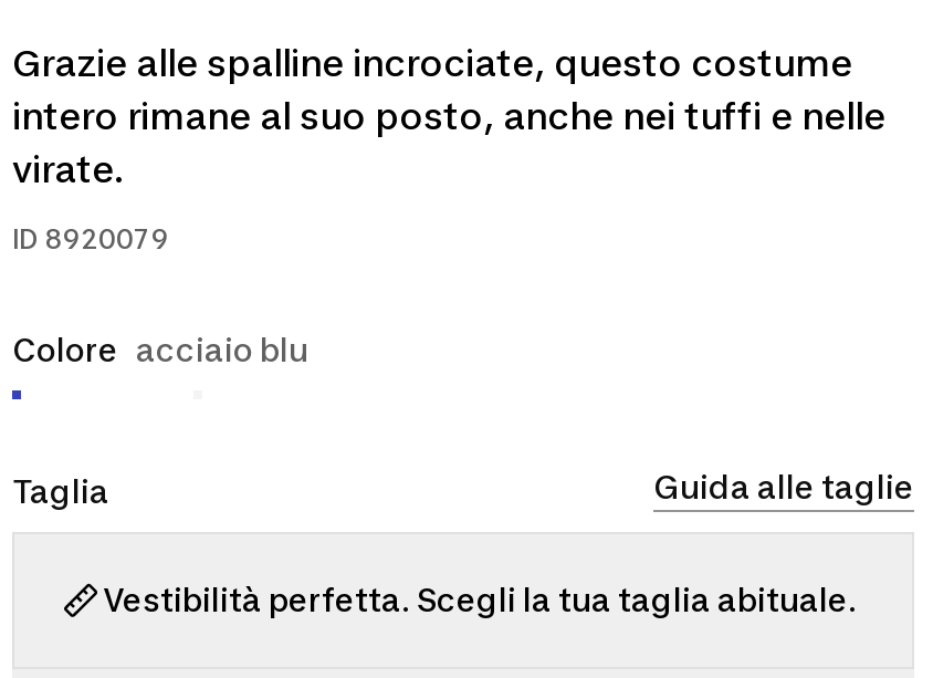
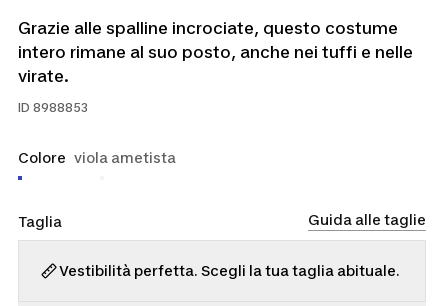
[12,222,169,255] ID 8920079 -> [18,100,88,115] ID 8988853
[12,331,308,368] Colore acciaio blu -> [18,149,176,166] Colore viola ametista

